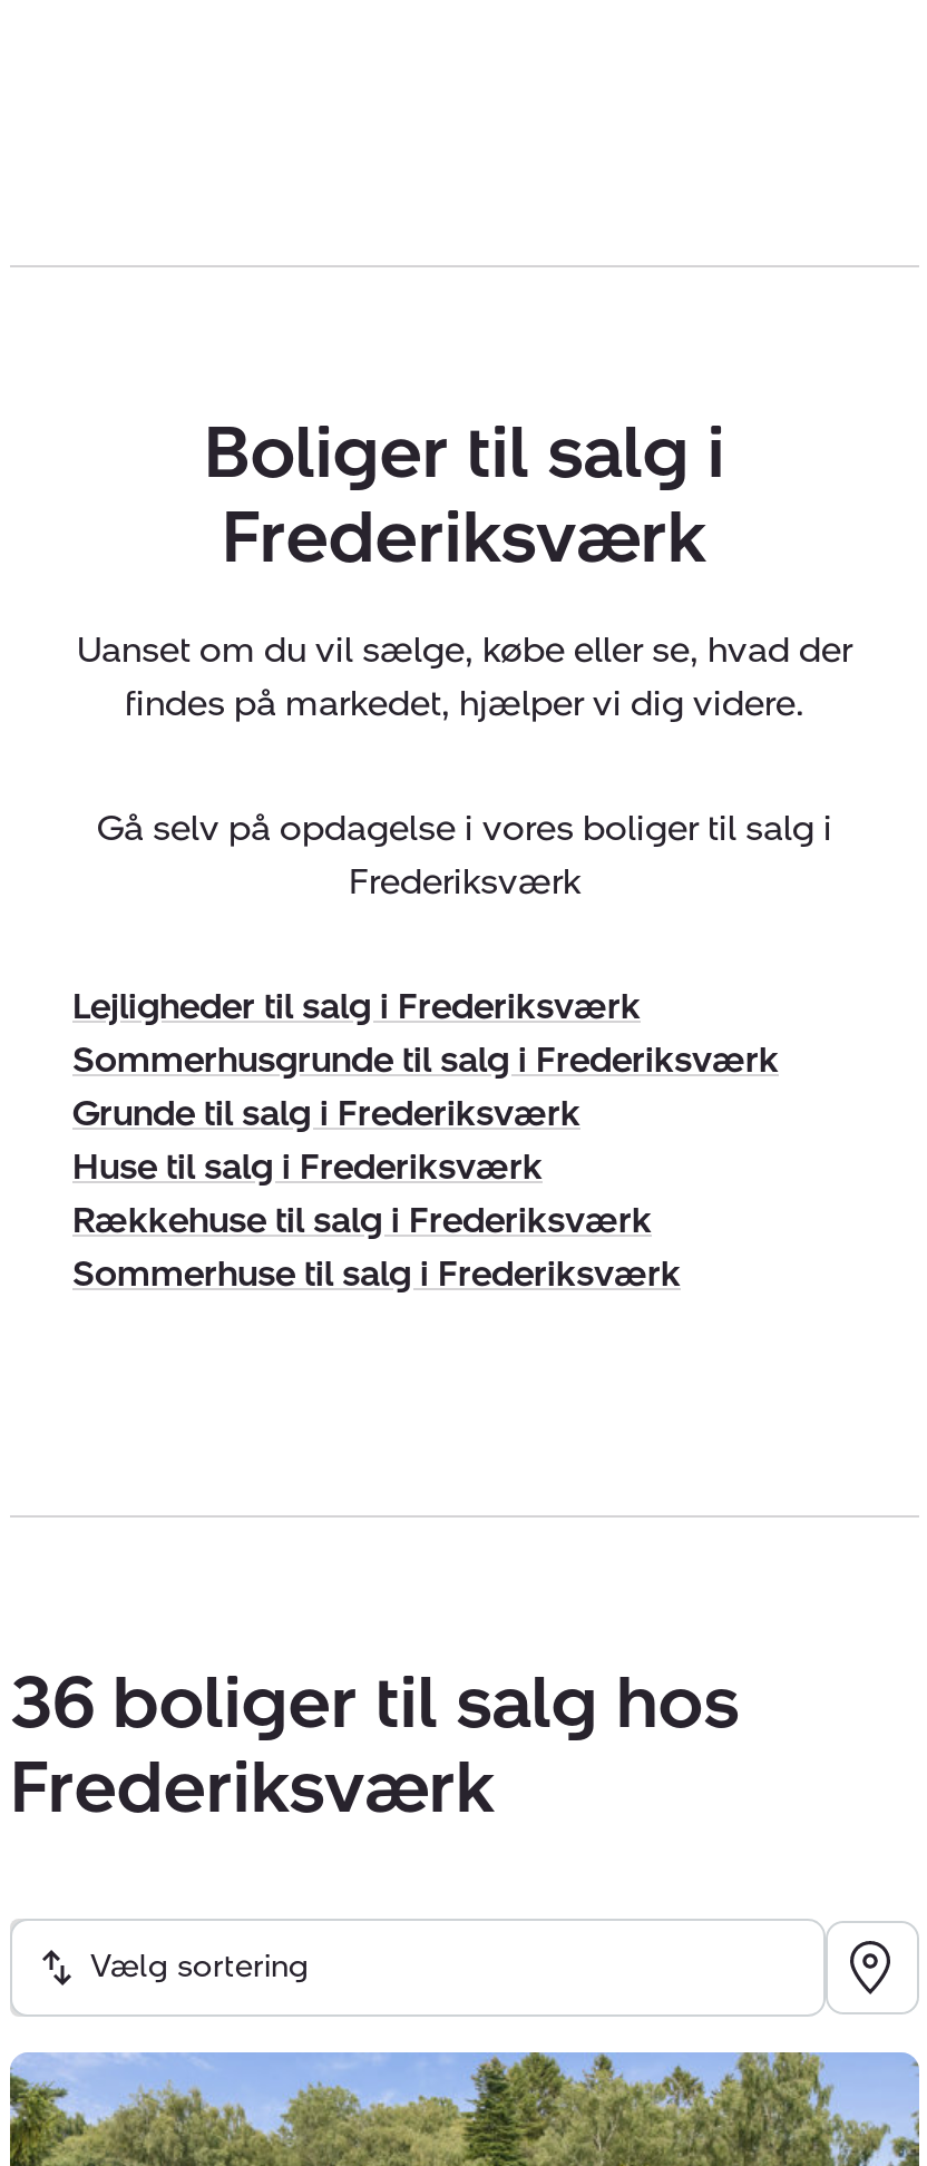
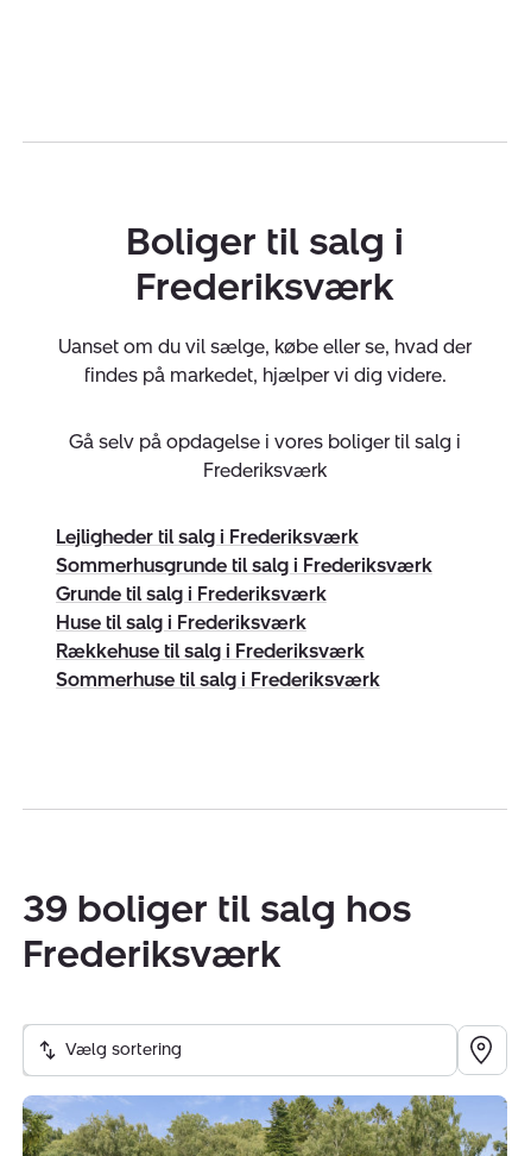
[10,1660,739,1744] 36 boliger til salg hos -> [23,886,411,931] 39 boliger til salg hos

